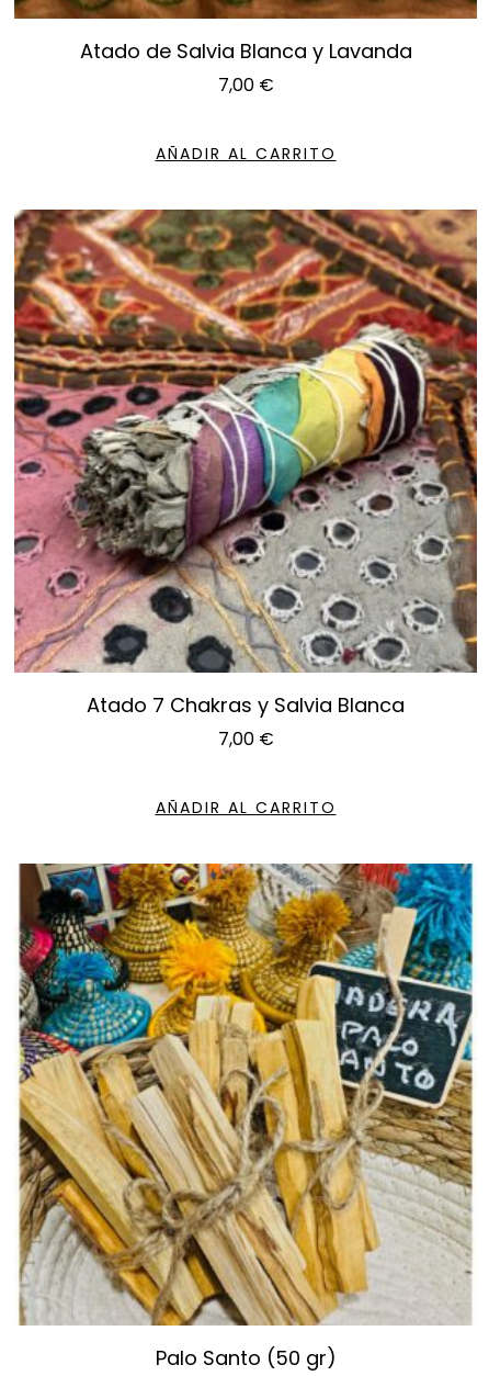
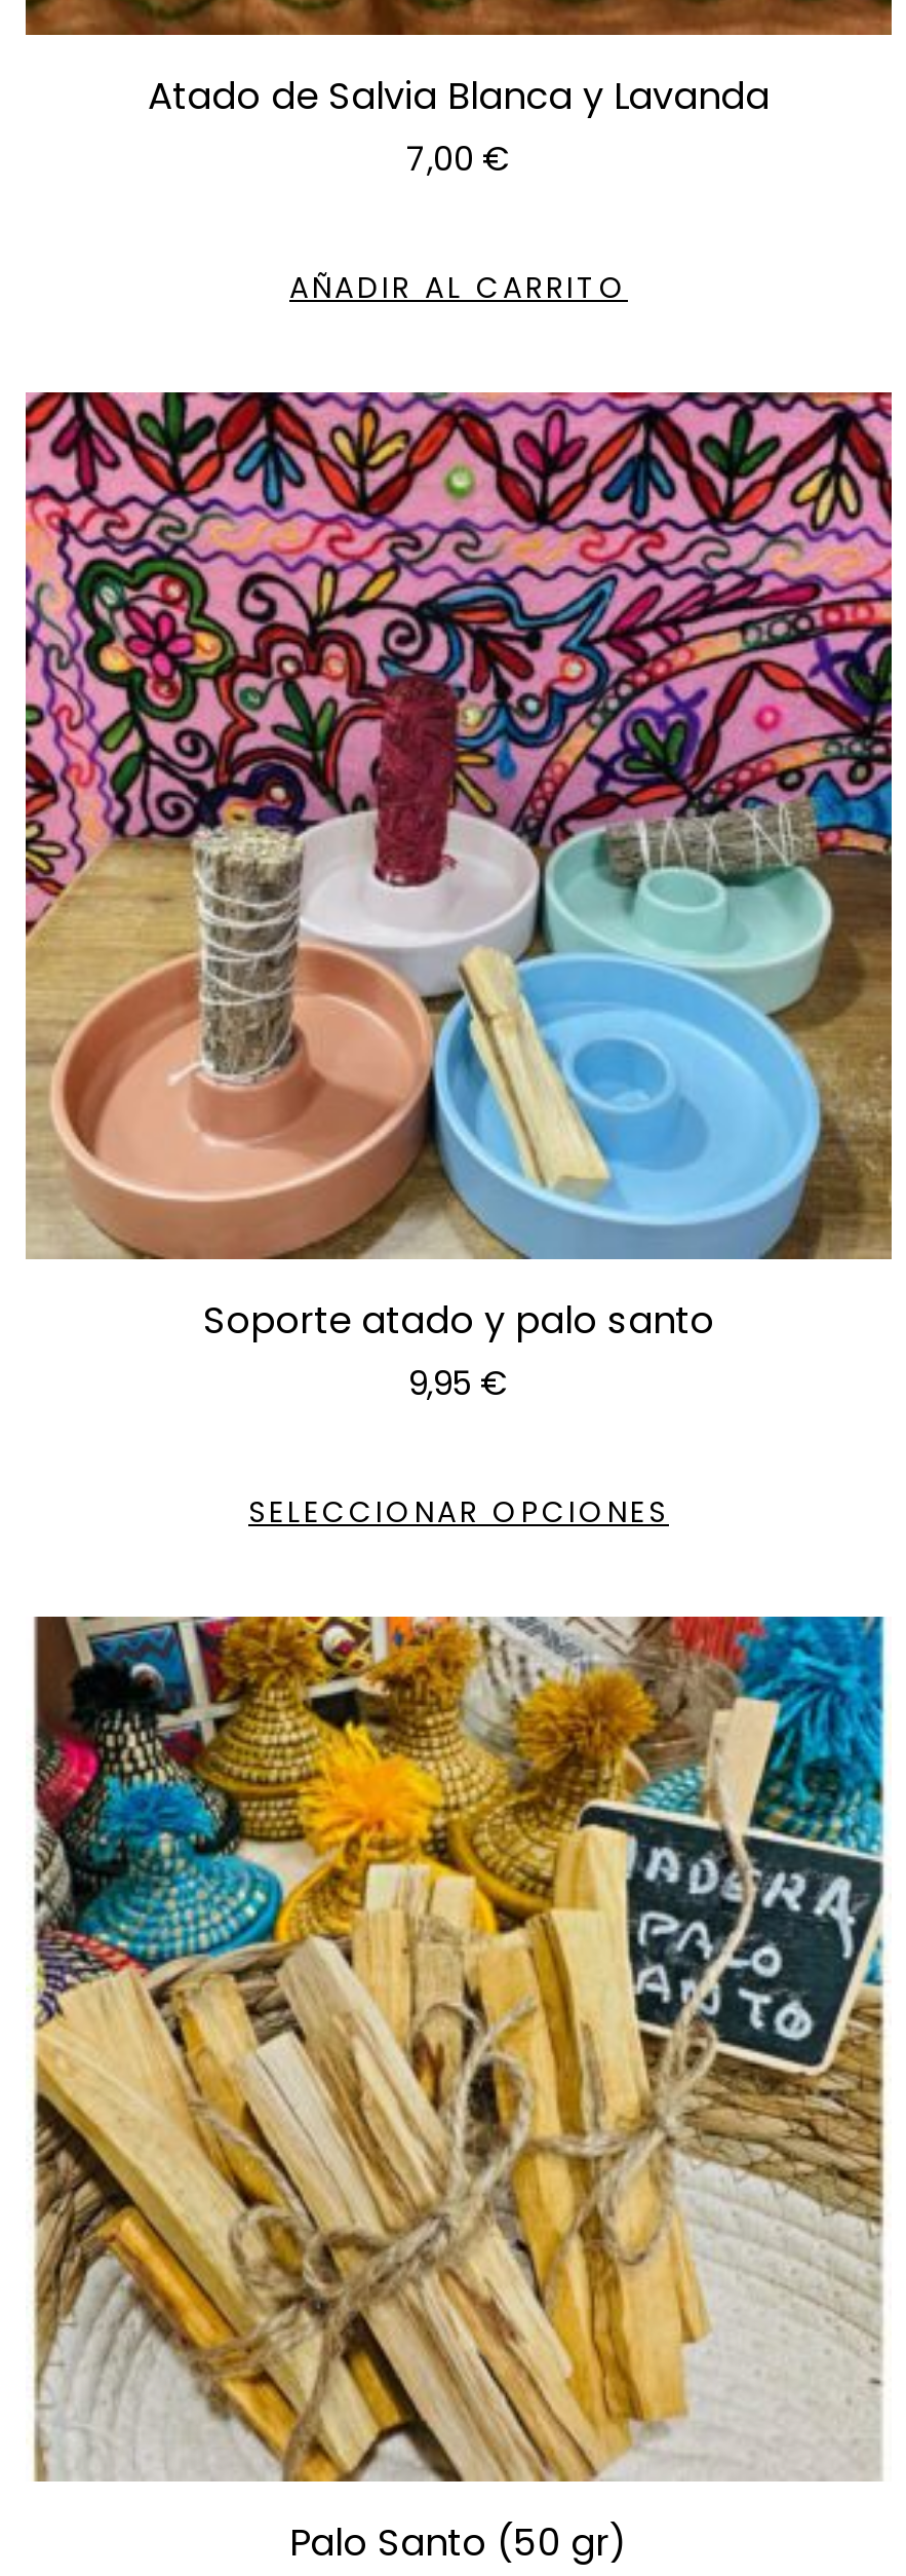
[13,208,478,751] [image] | Atado 7 Chakras y Salvia Blanca | 7,00 € -> [24,390,894,1406] [image] | Soporte atado y palo santo | 9,95 €
[155,796,336,818] AÑADIR AL CARRITO -> [248,1490,669,1531] SELECCIONAR OPCIONES

